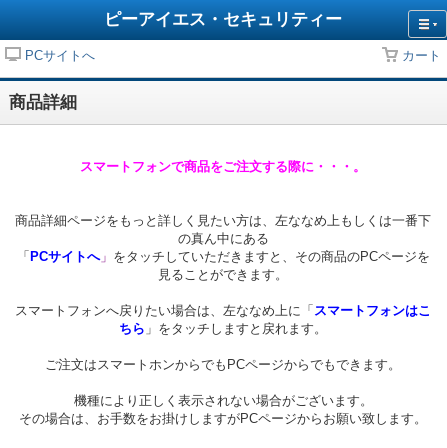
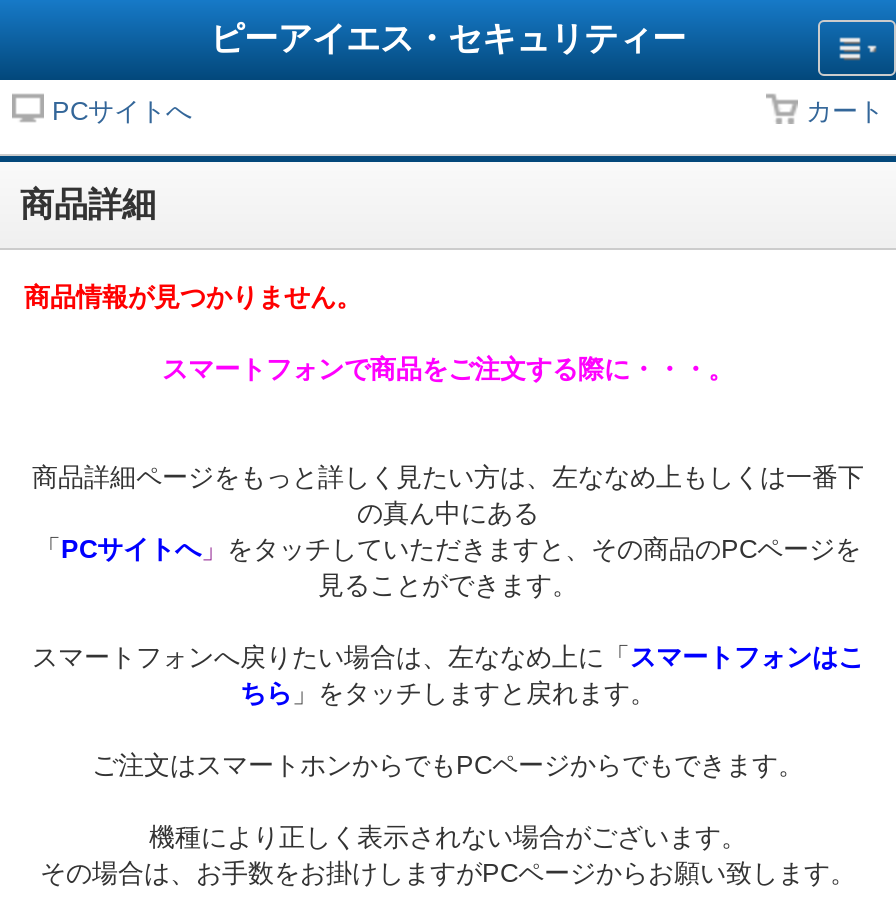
none -> [24,282,362,312] 商品情報が見つかりません。

